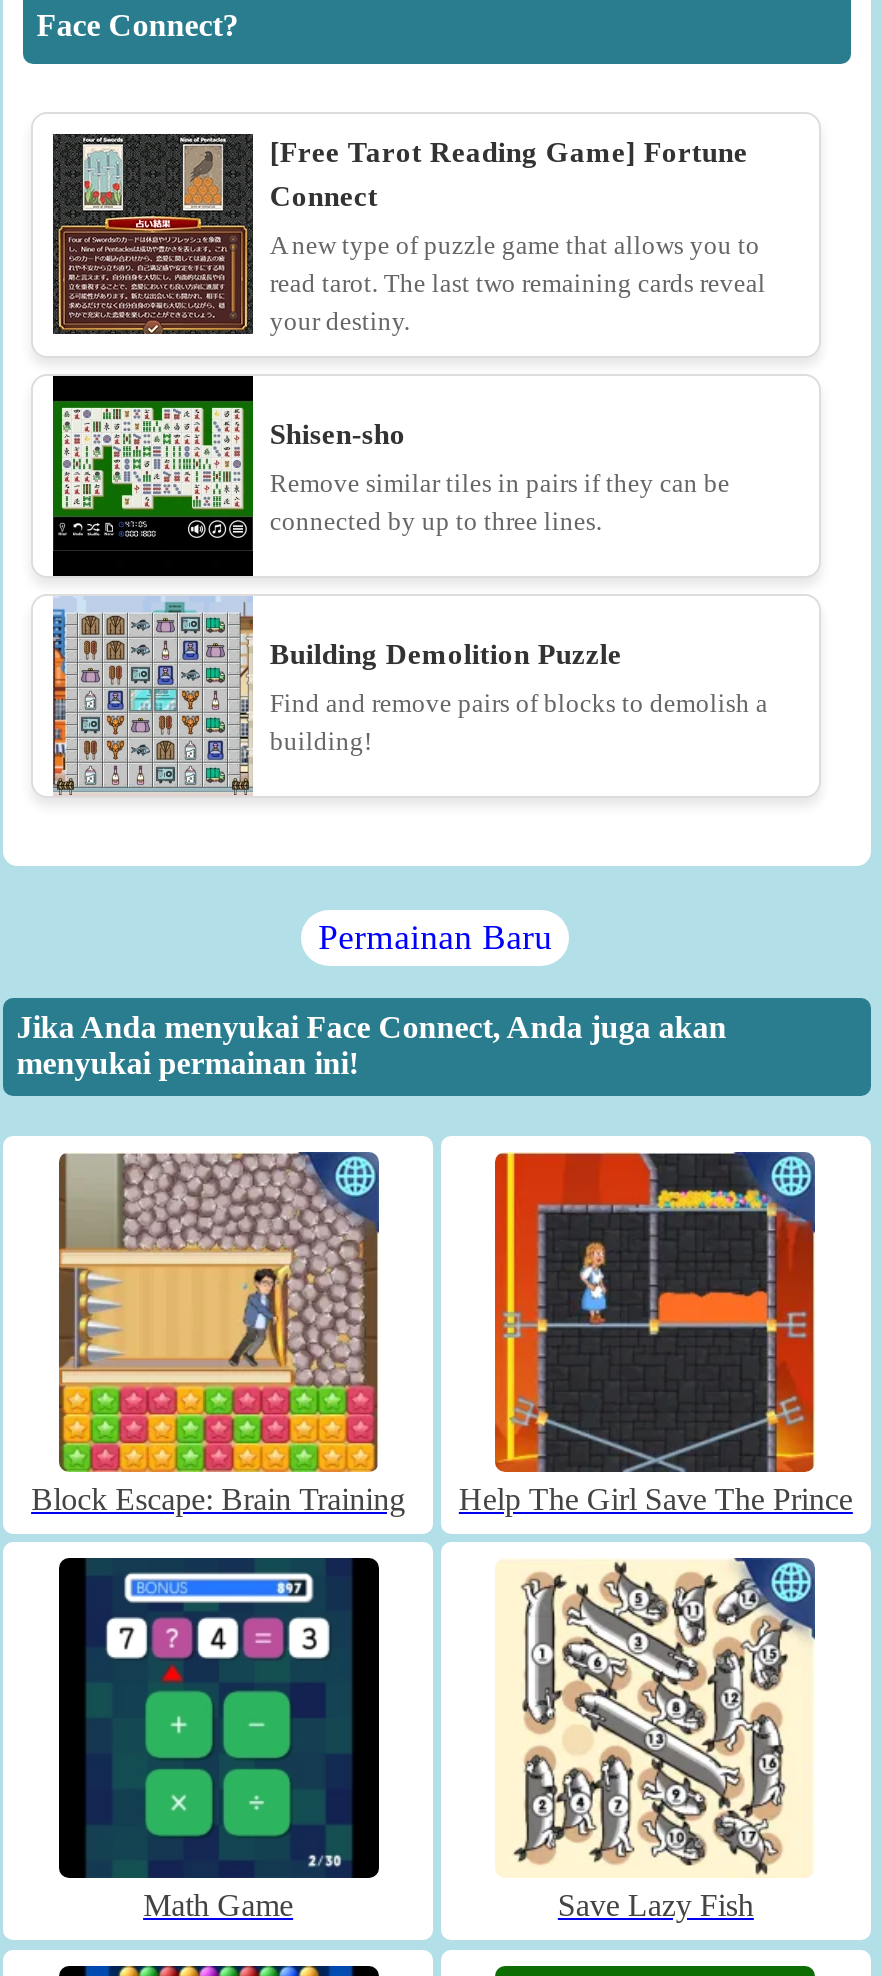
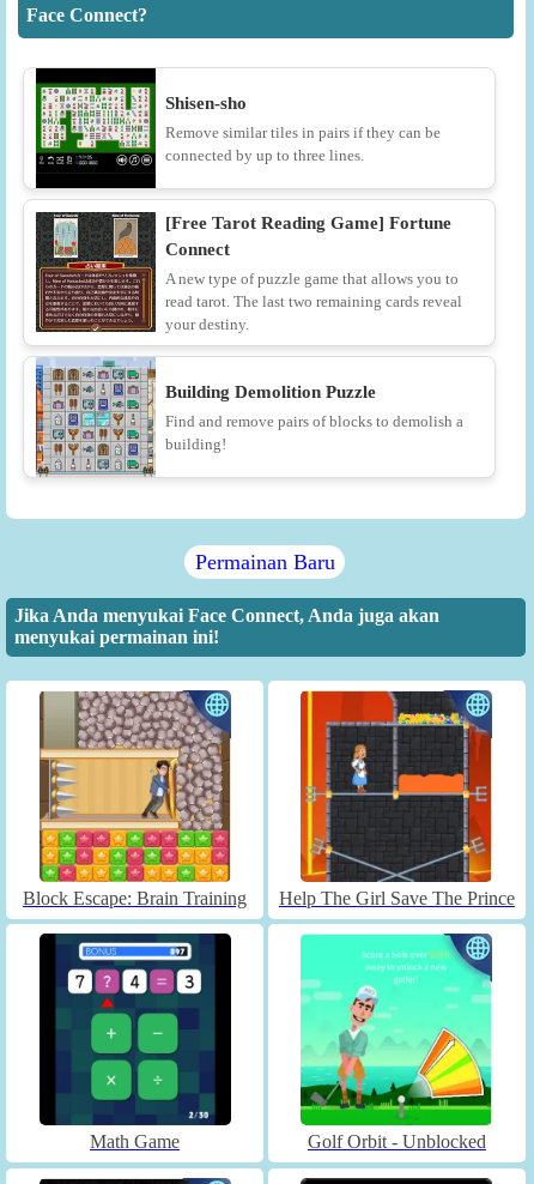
moved [51,132,766,336] -> [35,211,463,333]: [image] | [Free Tarot Reading Game] Fortune | Connect | A new type of puzzle game that allows you to | read tarot. The last two remaining cards reveal | your destiny.
moved [51,374,730,578] -> [35,67,441,191]: [image] | Shisen-sho | Remove similar tiles in pairs if they can be | connected by up to three lines.
[495,1558,813,1922] [image] | Save Lazy Fish -> [299,934,493,1152] [image] | Golf Orbit - Unblocked

